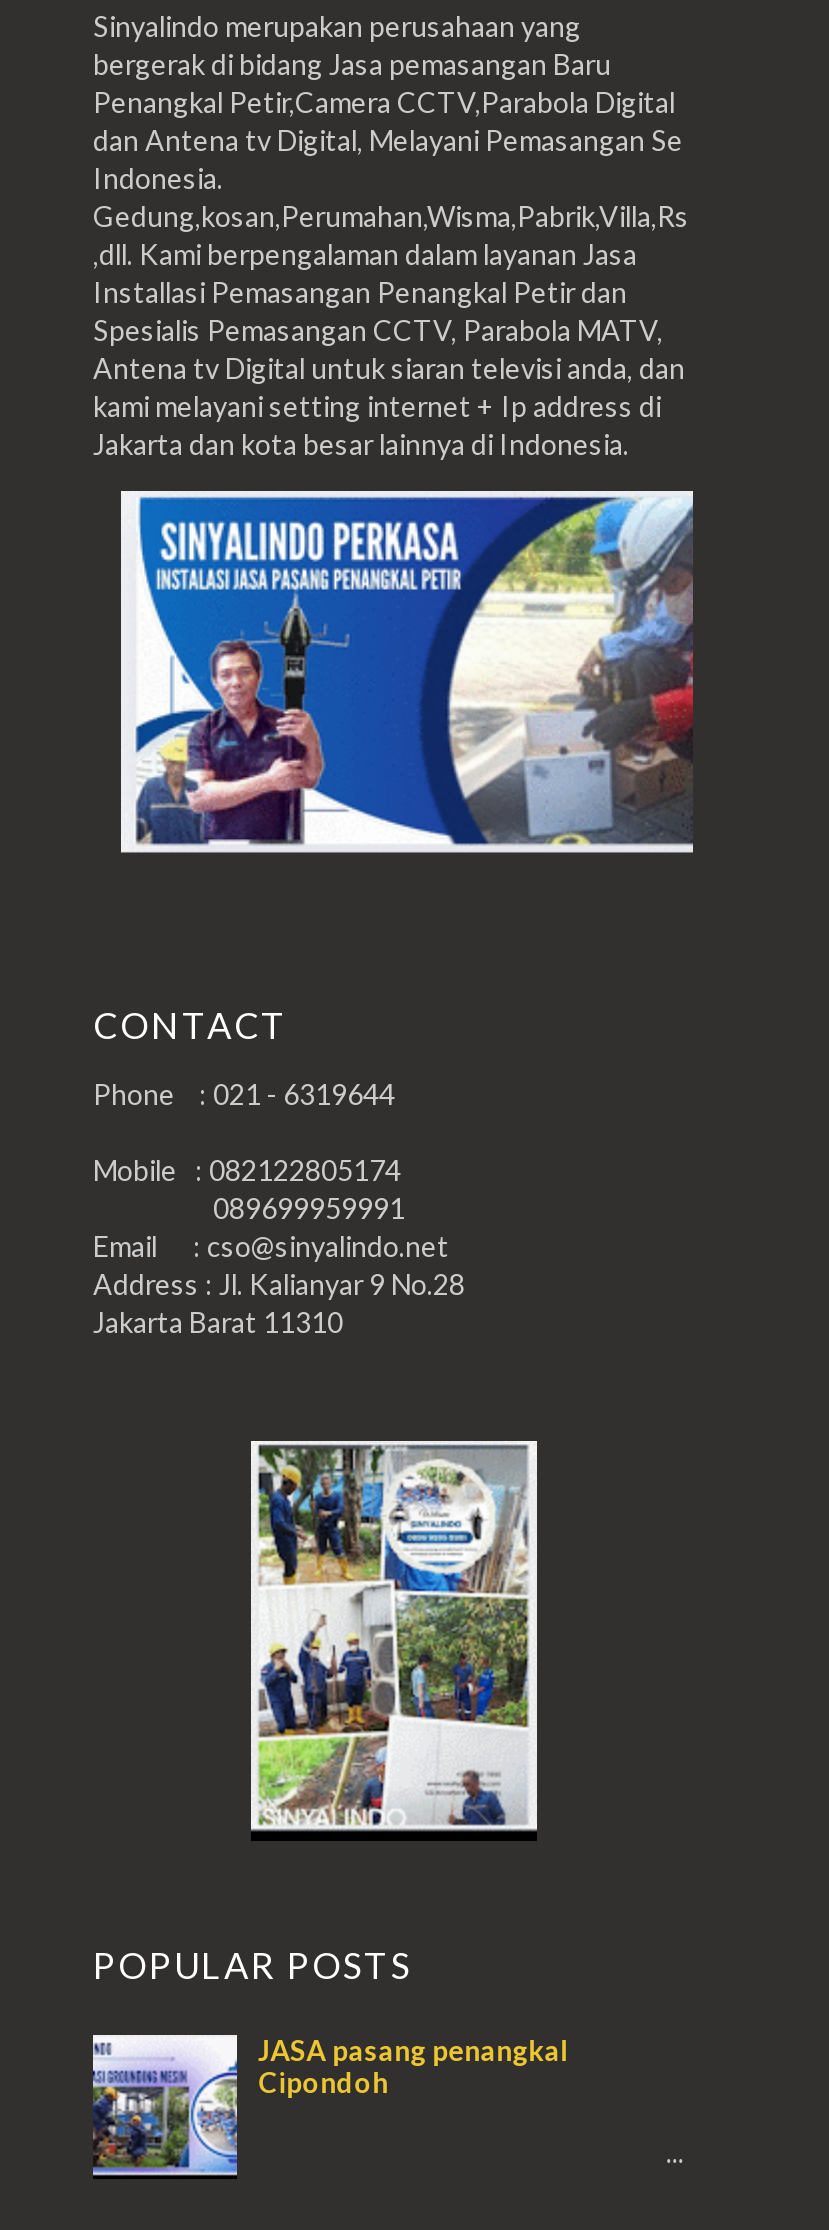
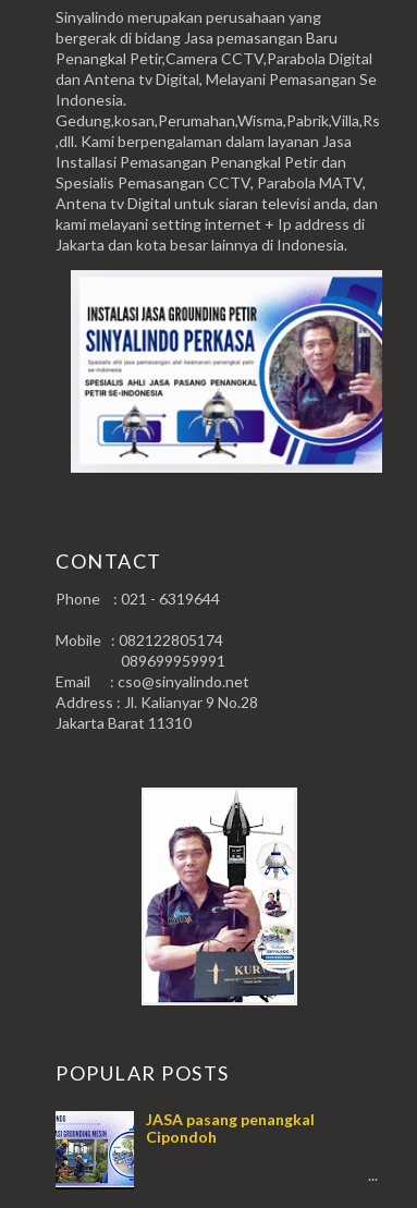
[121,495,693,863] [image] -> [70,273,383,474] [image]
[251,1445,537,1841] [image] -> [140,789,298,1006] [image]

